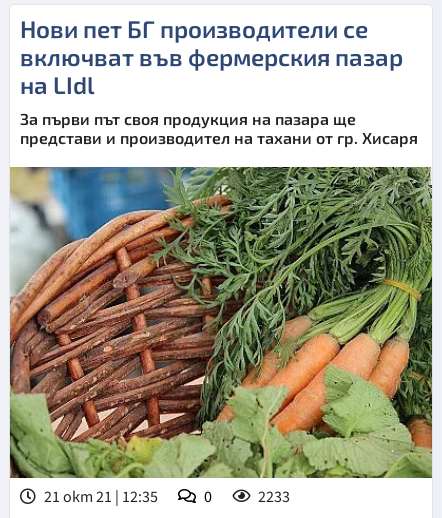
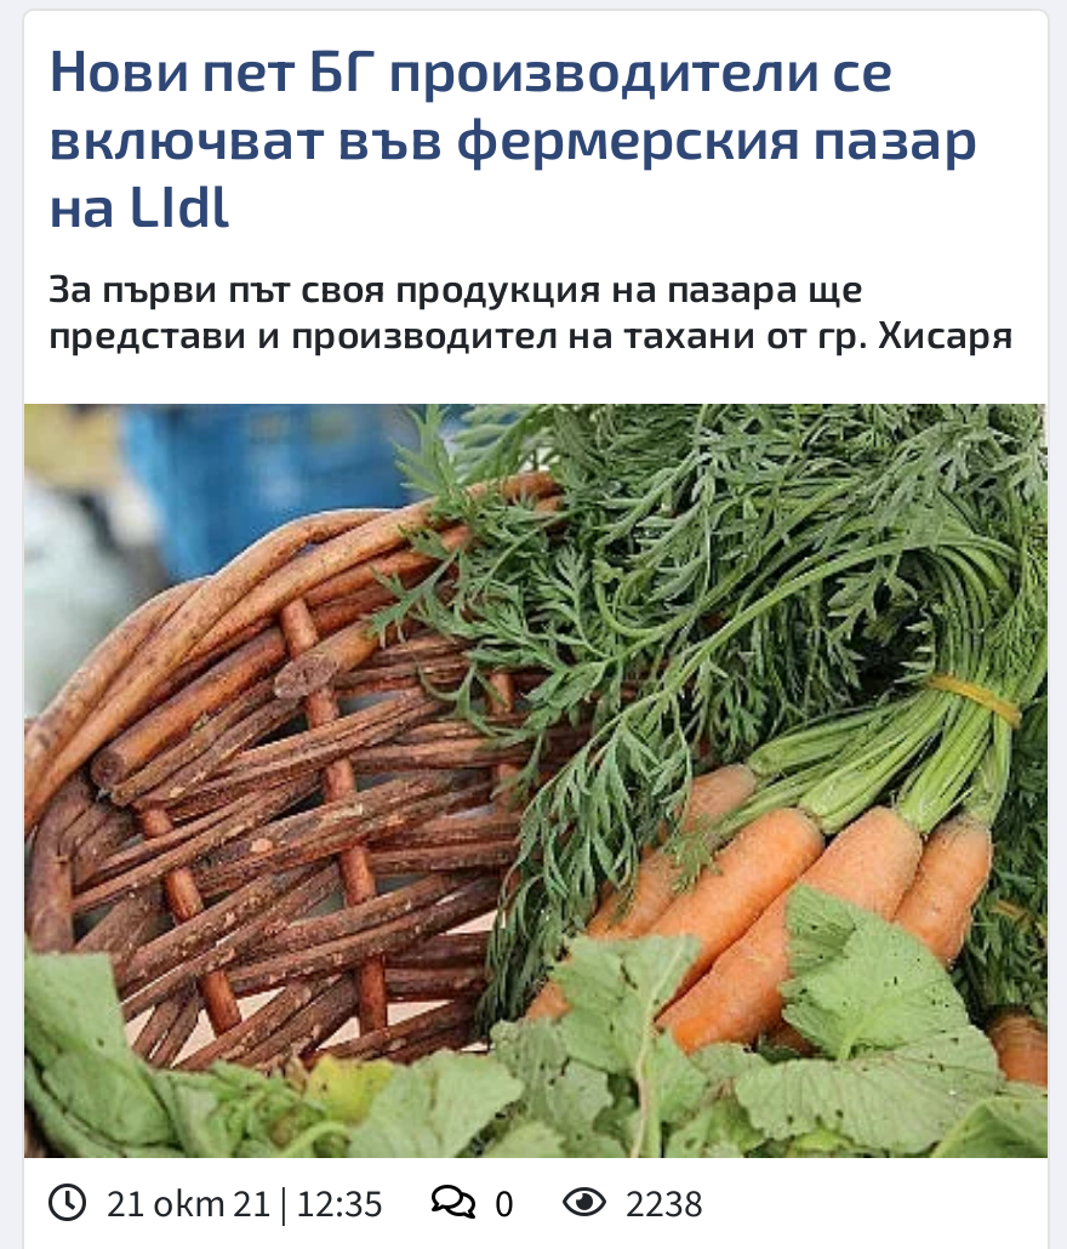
[255,486,290,508] 2233 -> [618,1178,703,1231] 2238

